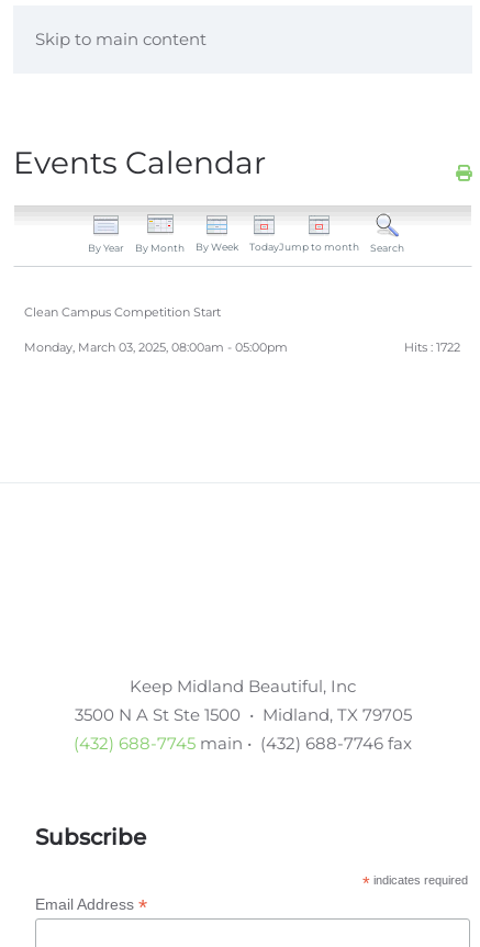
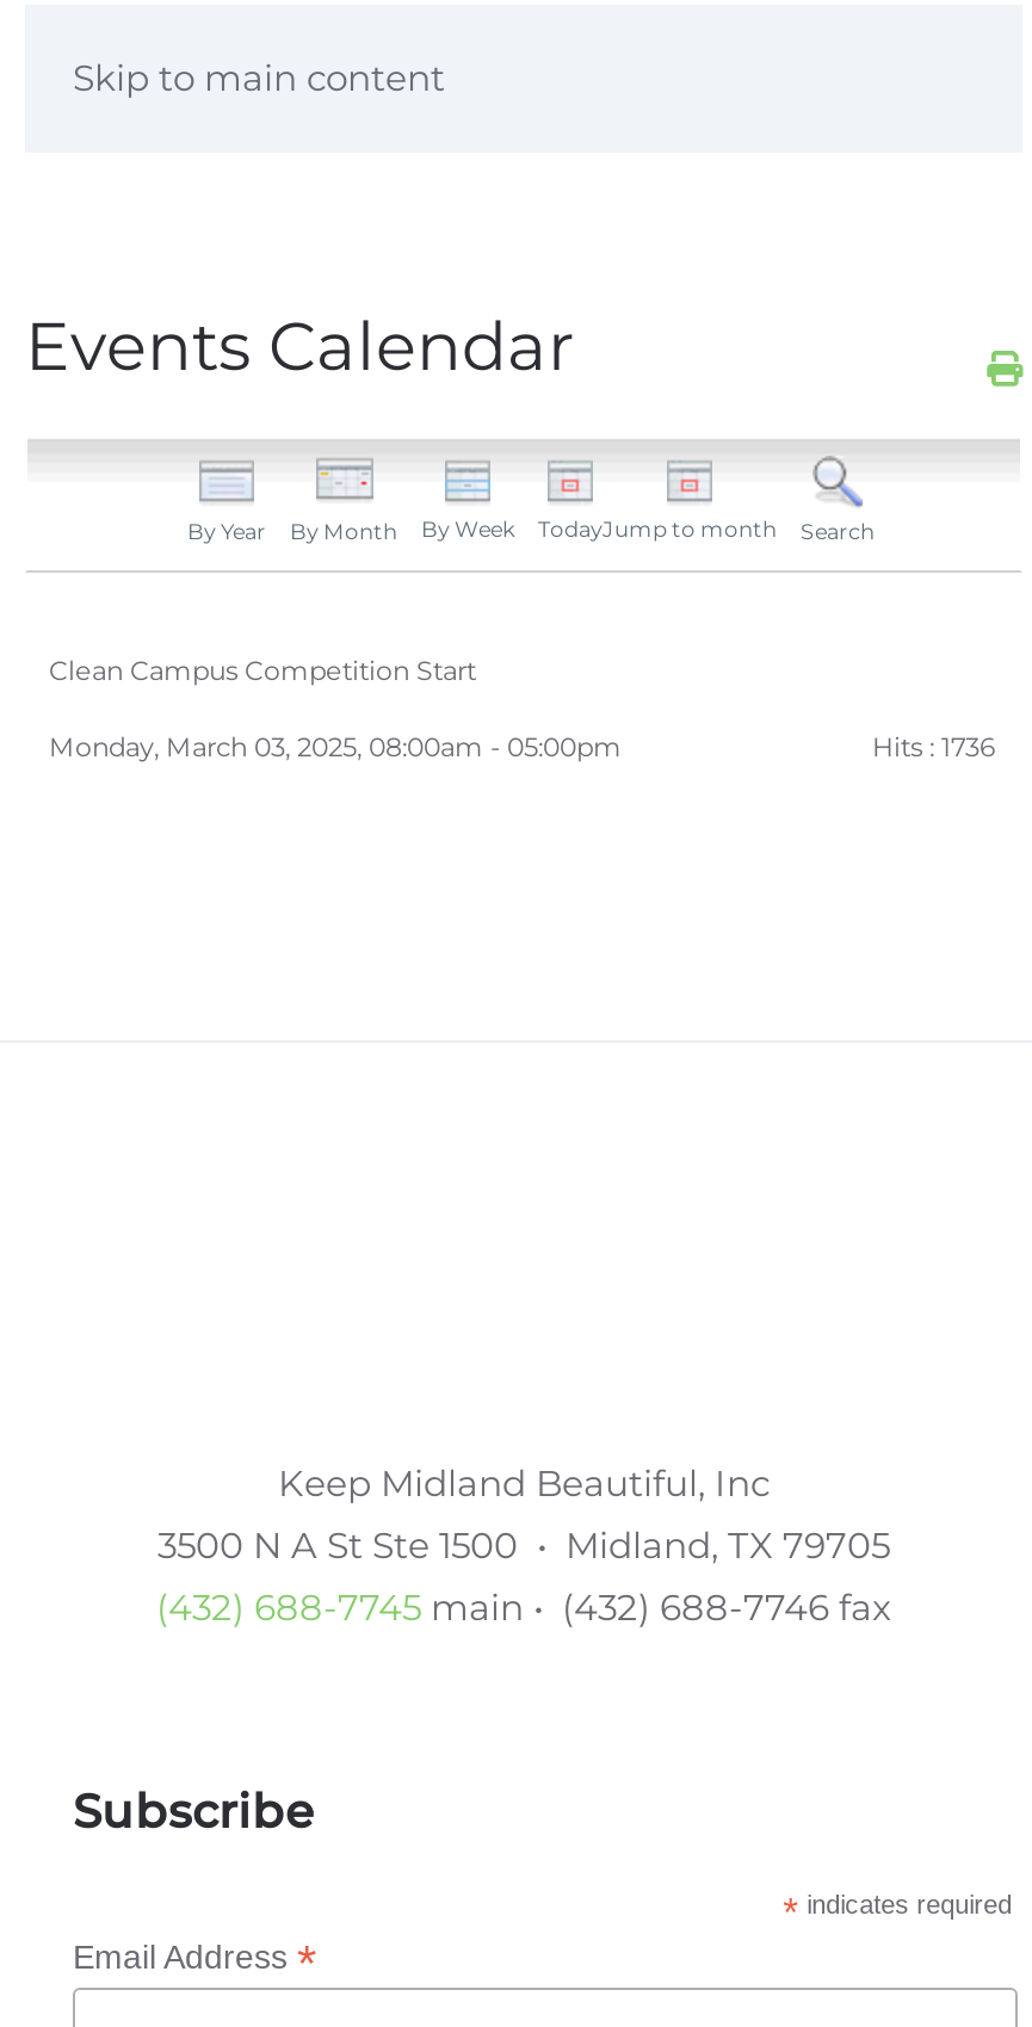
[404,339,460,355] Hits: 1722 -> [872,730,996,764] Hits: 1736

